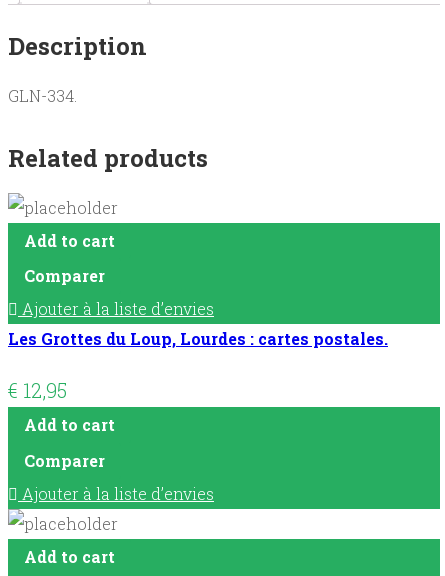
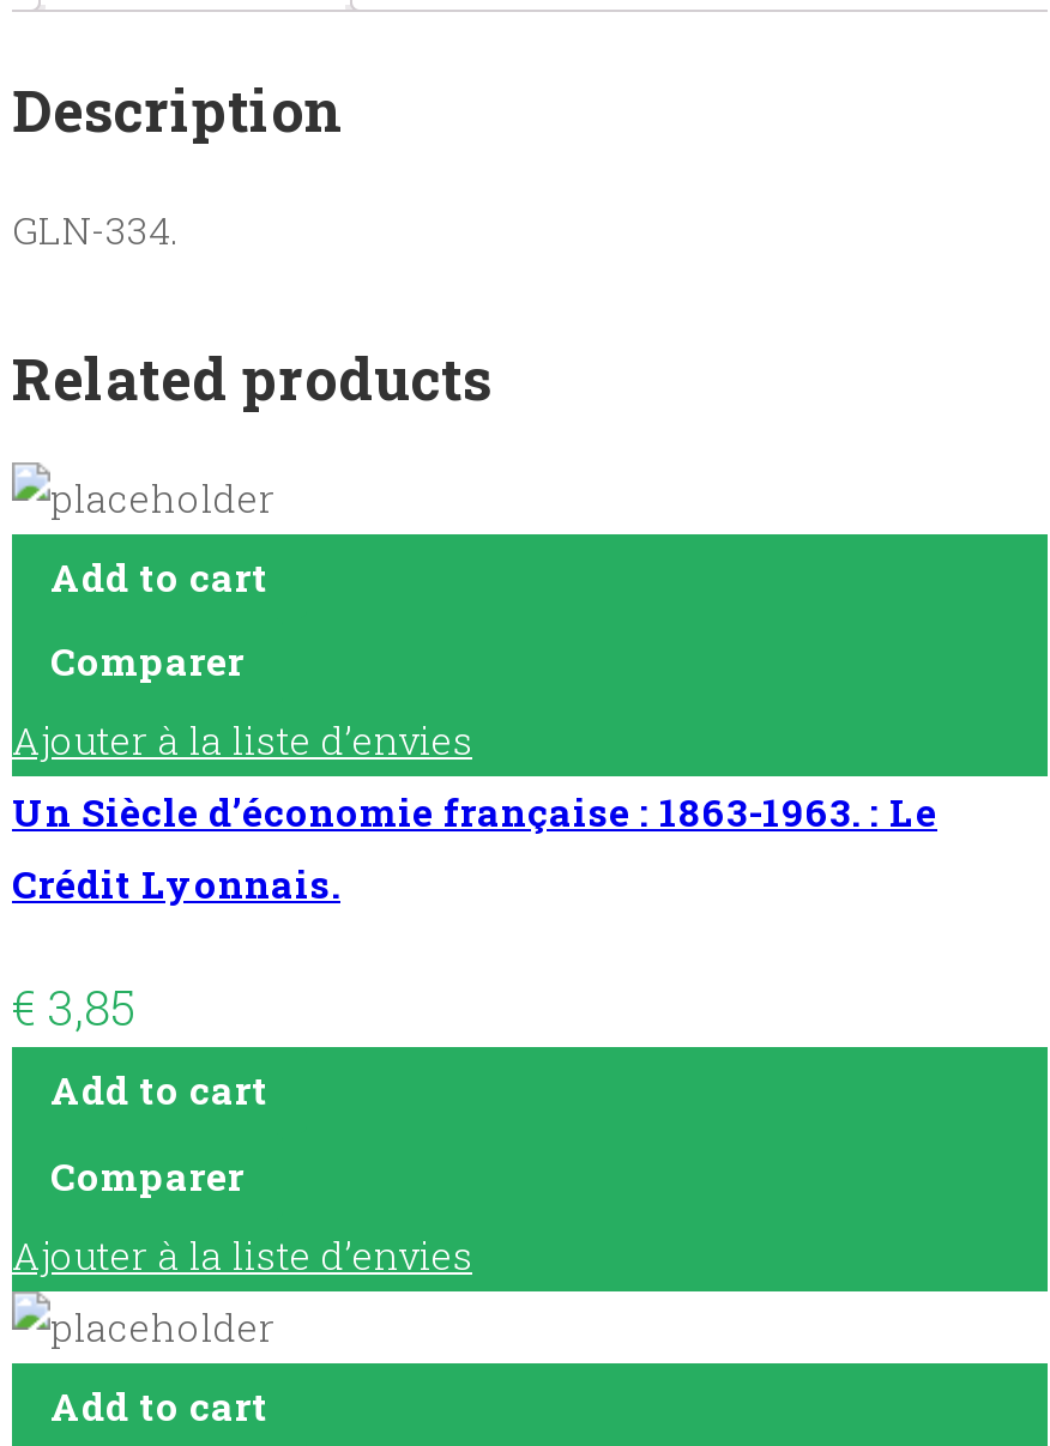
[8,328,388,349] Les Grottes du Loup, Lourdes : cartes postales. -> [12,786,937,908] Un Siècle d’économie française : 1863-1963. : Le | Crédit Lyonnais.
[8,377,67,403] €12,95 -> [12,976,134,1038] €3,85

